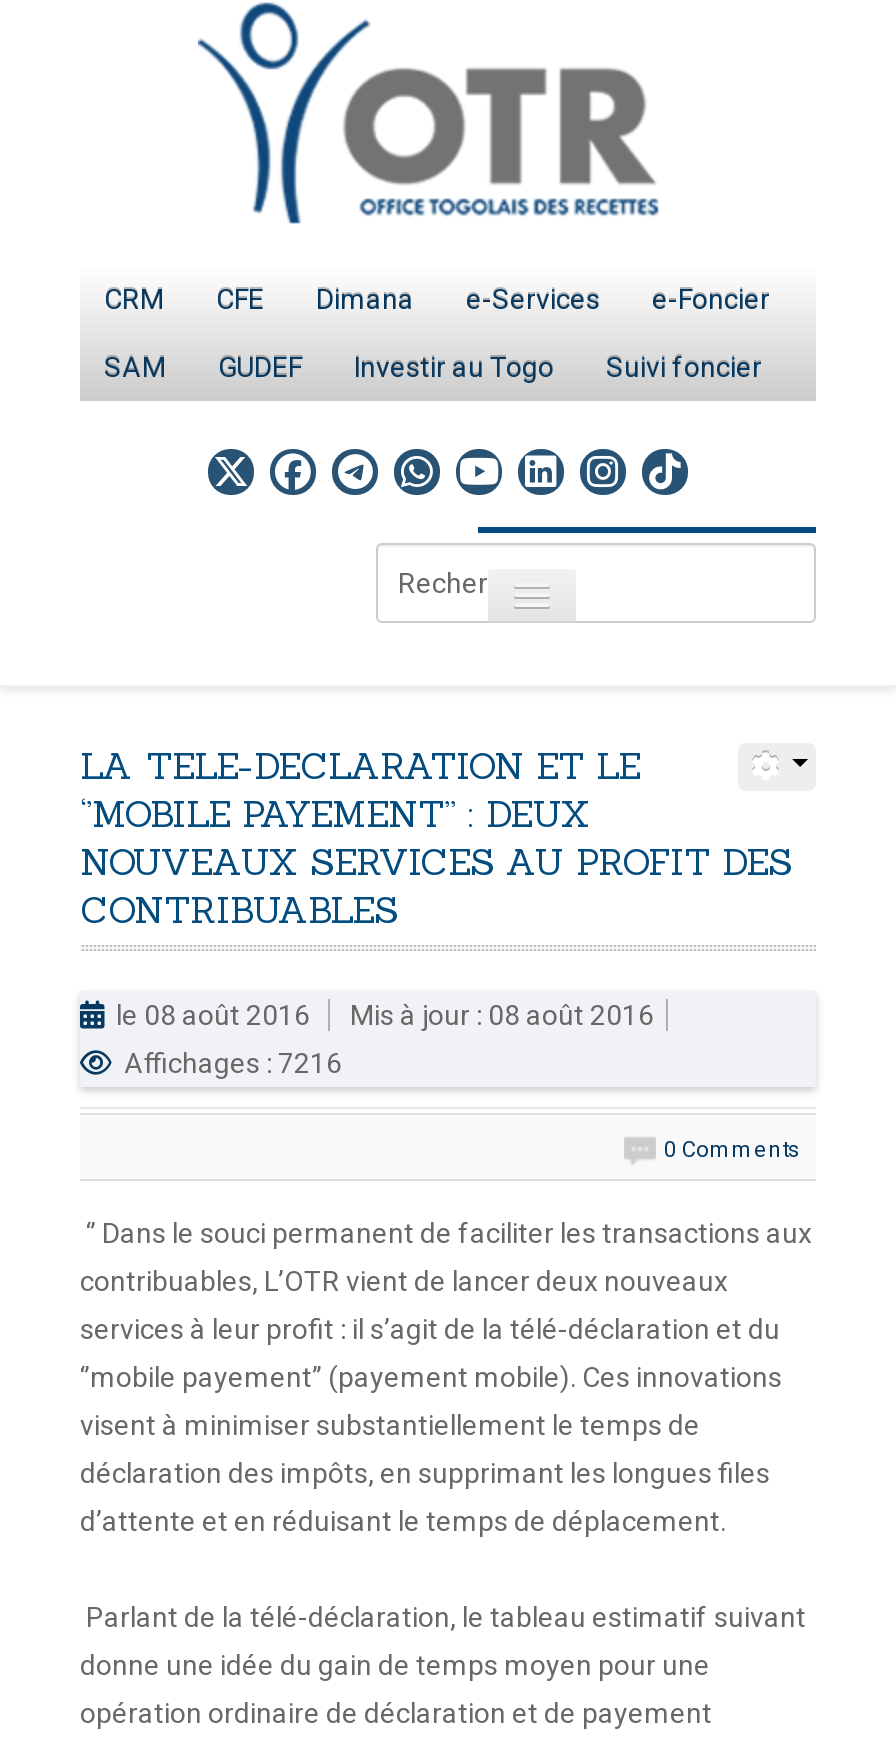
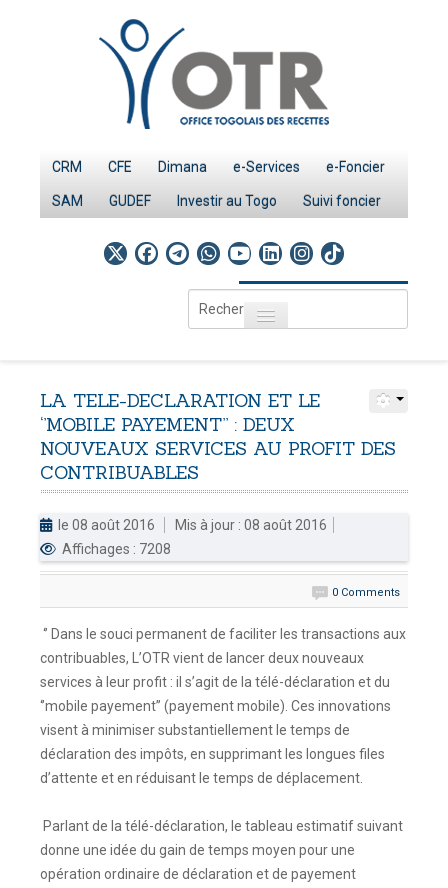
[118,1047,342,1079] Affichages : 7216 -> [59,541,171,557] Affichages : 7208

